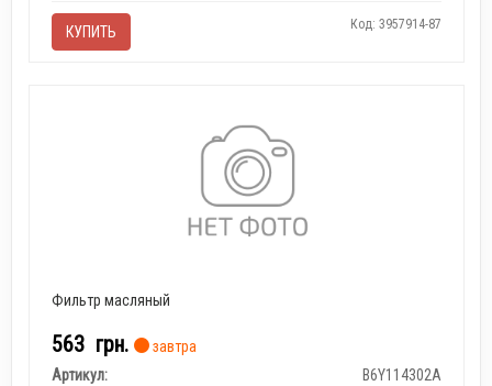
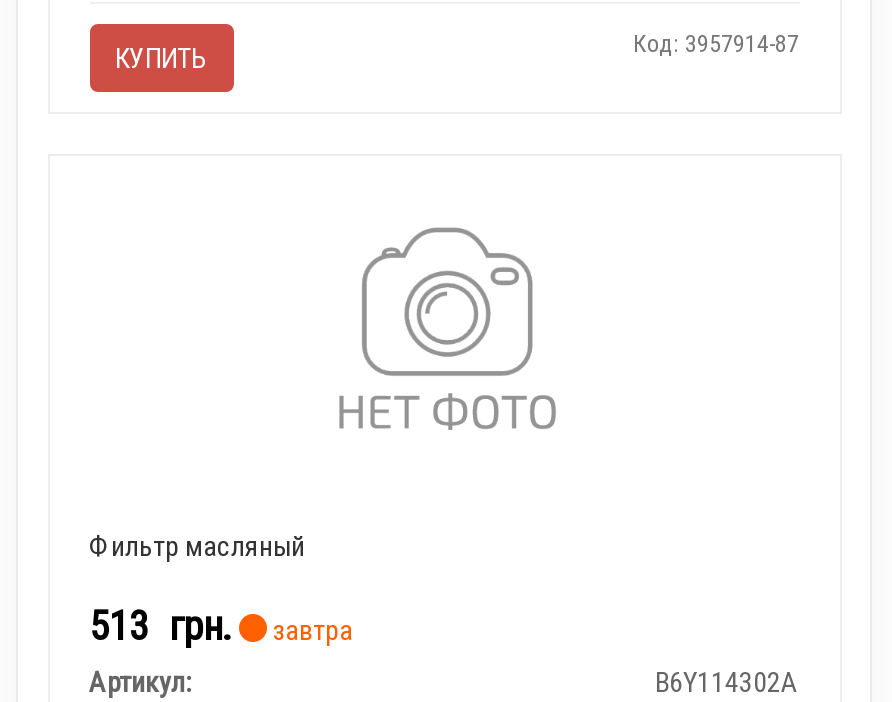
[51,330,196,357] 563 грн. завтра -> [89,601,353,649] 513 грн. завтра

